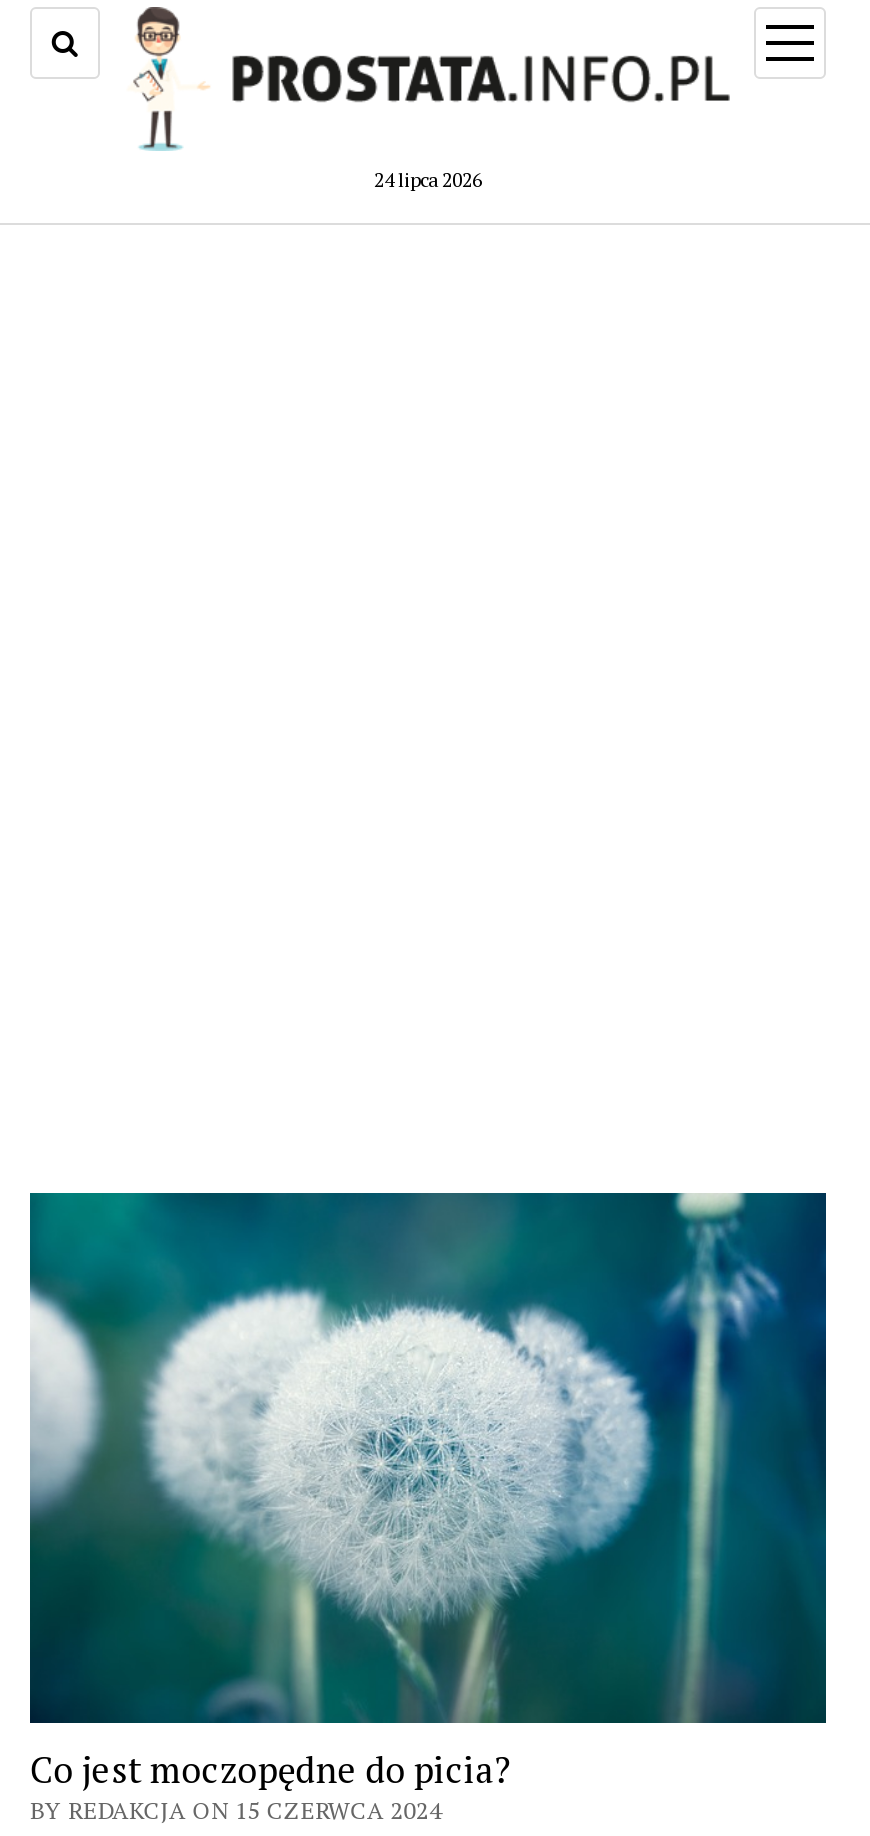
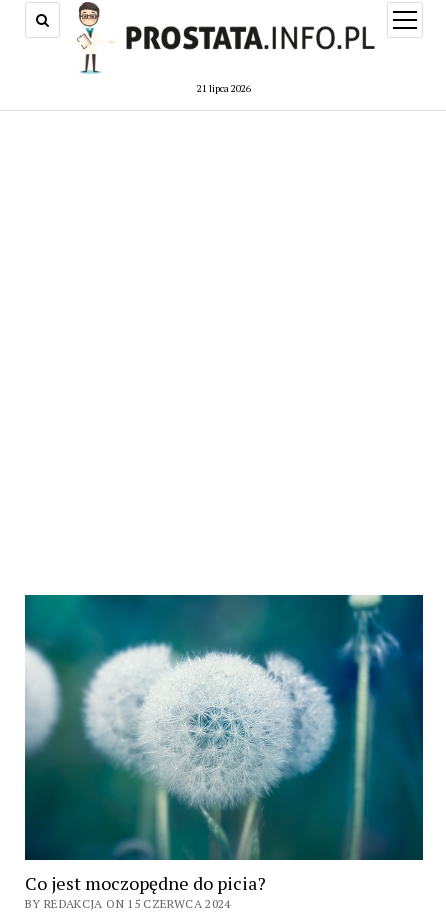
[374,166,482,192] 24 lipca 2026 -> [197,82,251,95] 21 lipca 2026

